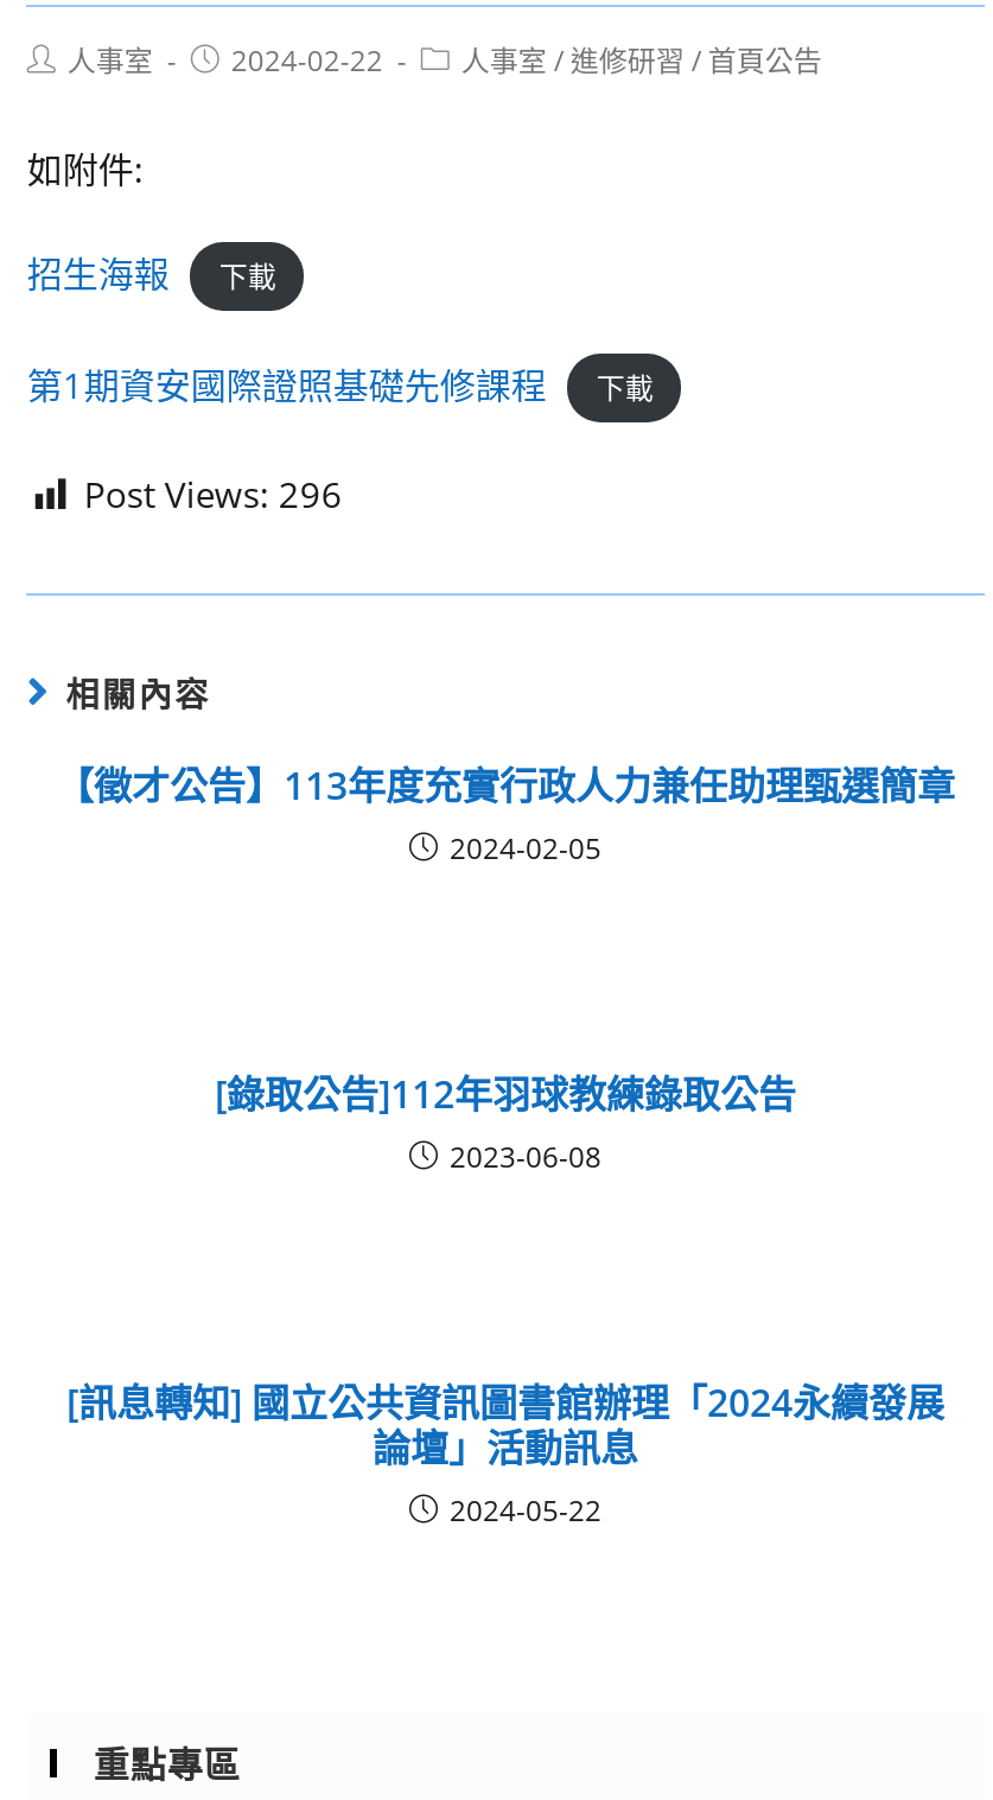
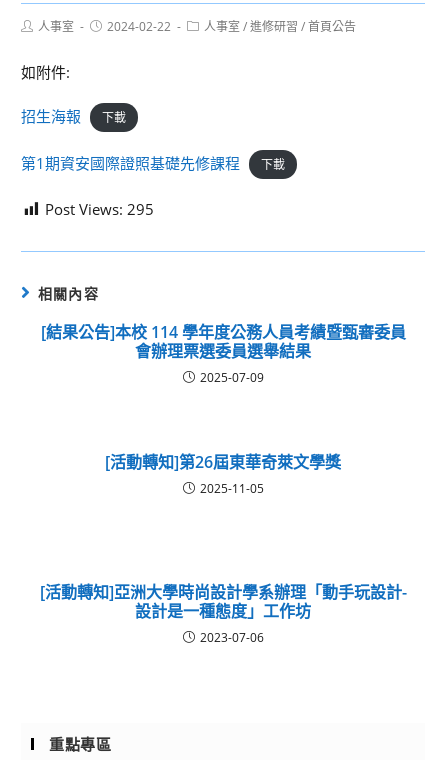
[84,470,343,517] Post Views: 296 -> [45,199,154,219] Post Views: 295
[56,759,955,869] 【徵才公告】113年度充實行政人力兼任助理甄選簡章 | 2024-02-05 -> [40,321,405,386] [結果公告]本校 114 學年度公務人員考績暨甄審委員 | 會辦理票選委員選舉結果 | 2025-07-09
[215,1068,796,1177] [錄取公告]112年羽球教練錄取公告 | 2023-06-08 -> [105,451,341,497] [活動轉知]第26屆東華奇萊文學獎 | 2025-11-05
[66,1376,944,1531] [訊息轉知] 國立公共資訊圖書館辦理「2024永續發展 | 論壇」活動訊息 | 2024-05-22 -> [39,581,406,646] [活動轉知]亞洲大學時尚設計學系辦理「動手玩設計- | 設計是一種態度」工作坊 | 2023-07-06

